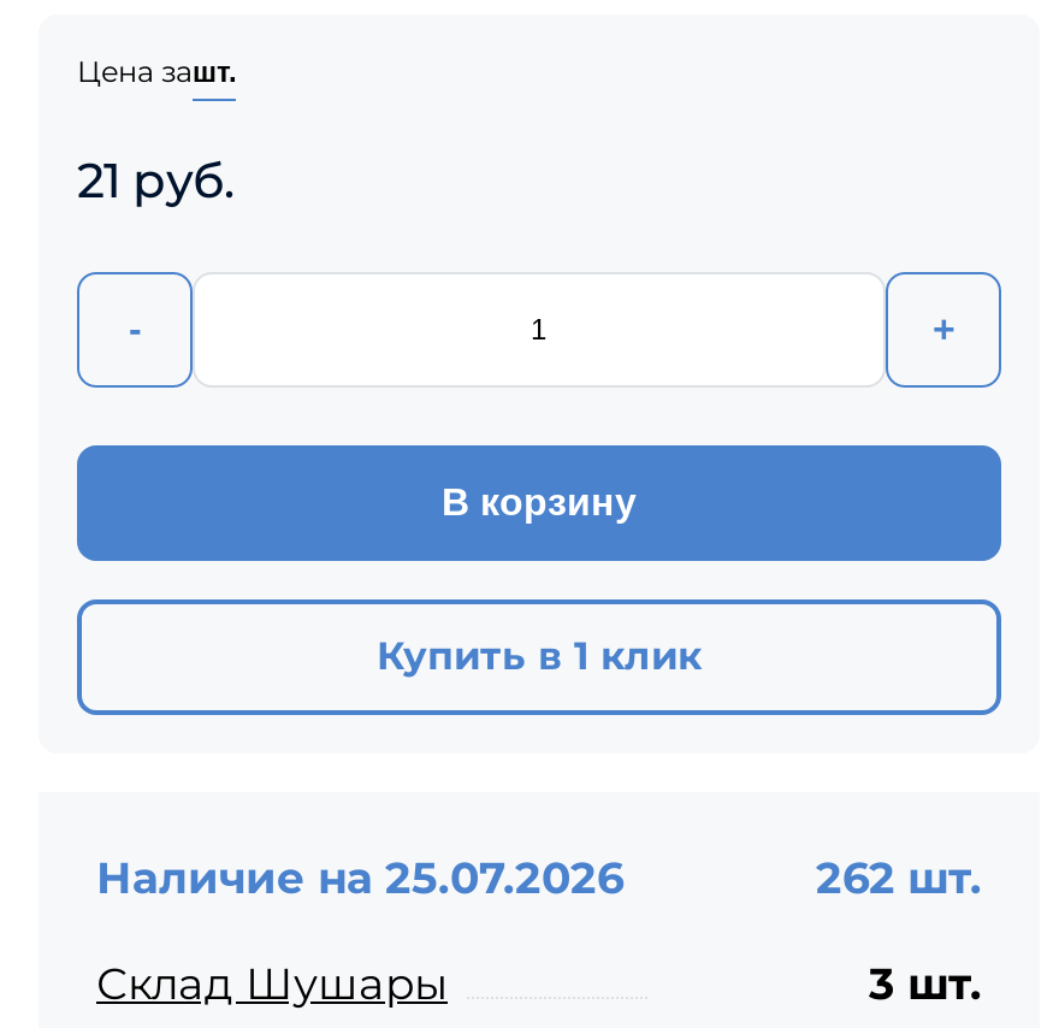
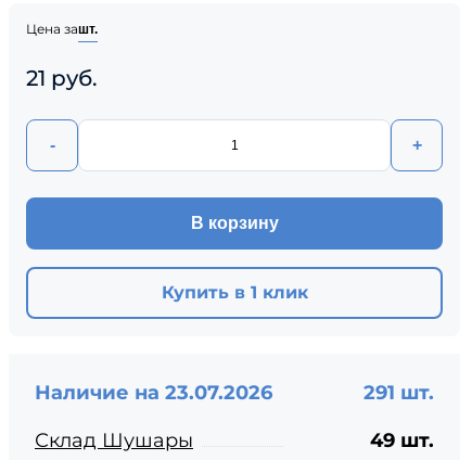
[96,852,623,905] Наличие на 25.07.2026 -> [35,381,272,404] Наличие на 23.07.2026
[816,852,982,905] 262 шт. -> [363,381,434,404] 291 шт.
[869,958,982,1011] 3 шт. -> [370,428,434,452] 49 шт.

